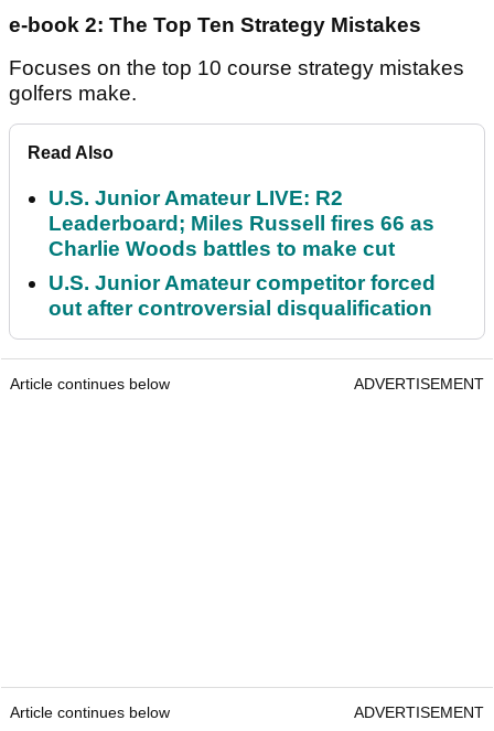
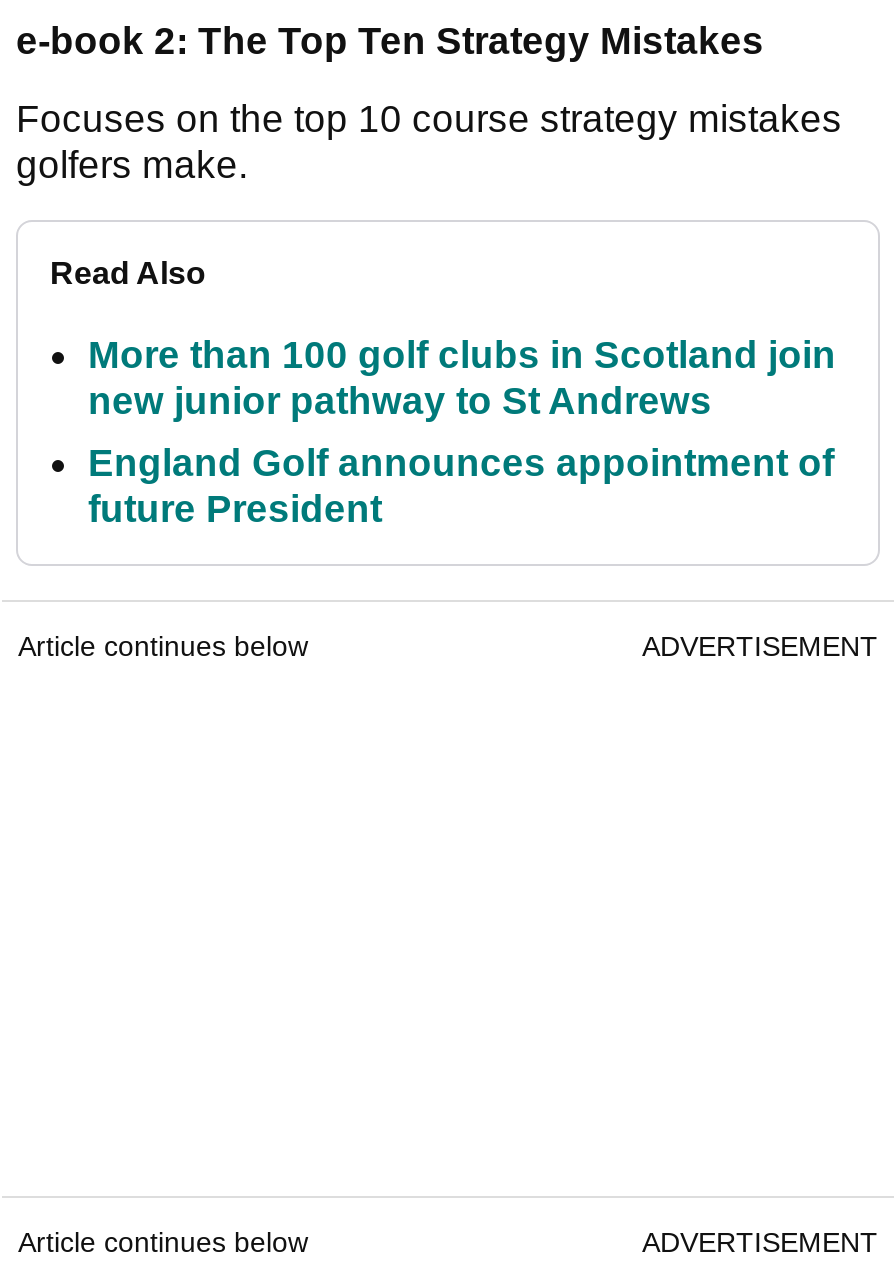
[49,187,434,261] U.S. Junior Amateur LIVE: R2 | Leaderboard; Miles Russell fires 66 as | Charlie Woods battles to make cut -> [88,335,836,423] More than 100 golf clubs in Scotland join | new junior pathway to St Andrews
[49,272,436,320] U.S. Junior Amateur competitor forced | out after controversial disqualification -> [88,443,834,531] England Golf announces appointment of | future President

